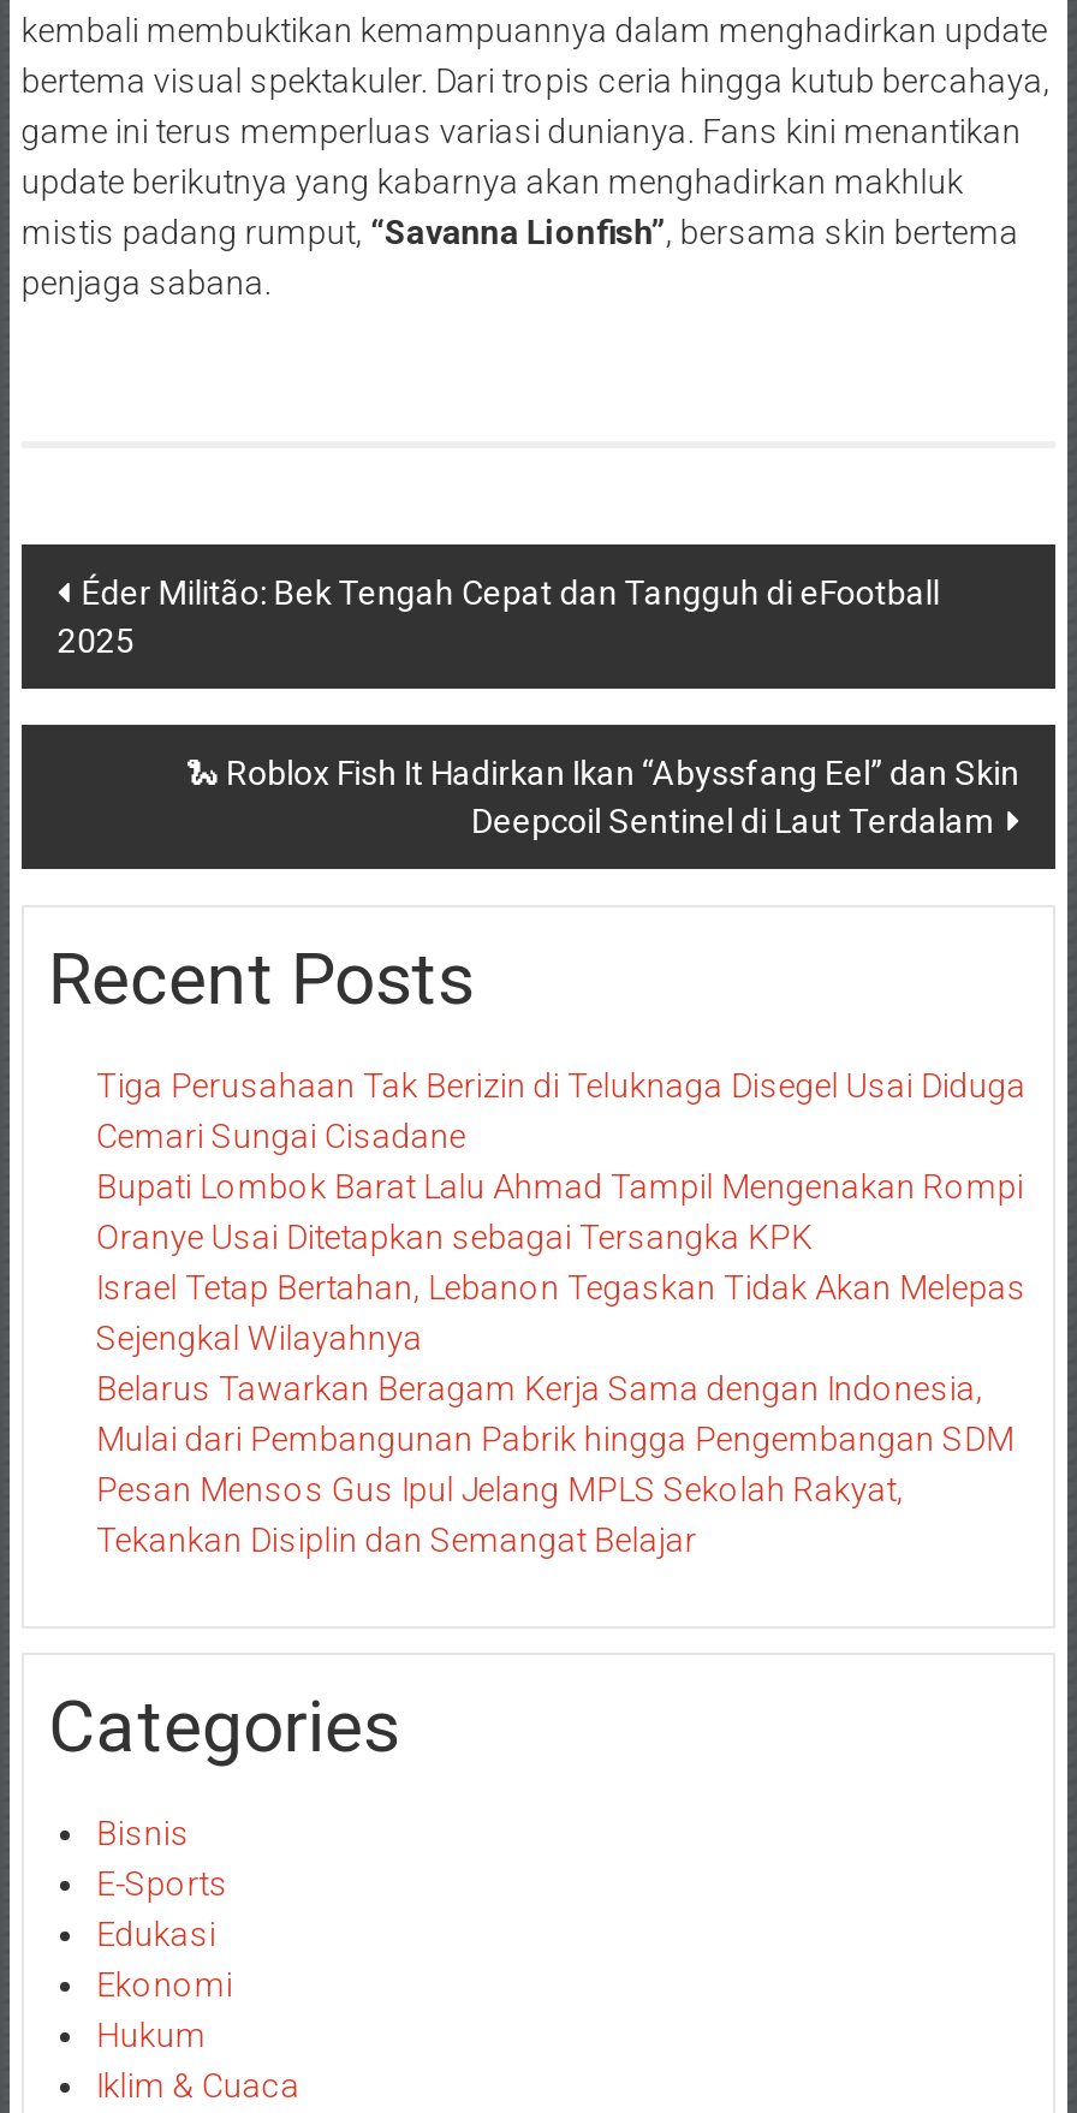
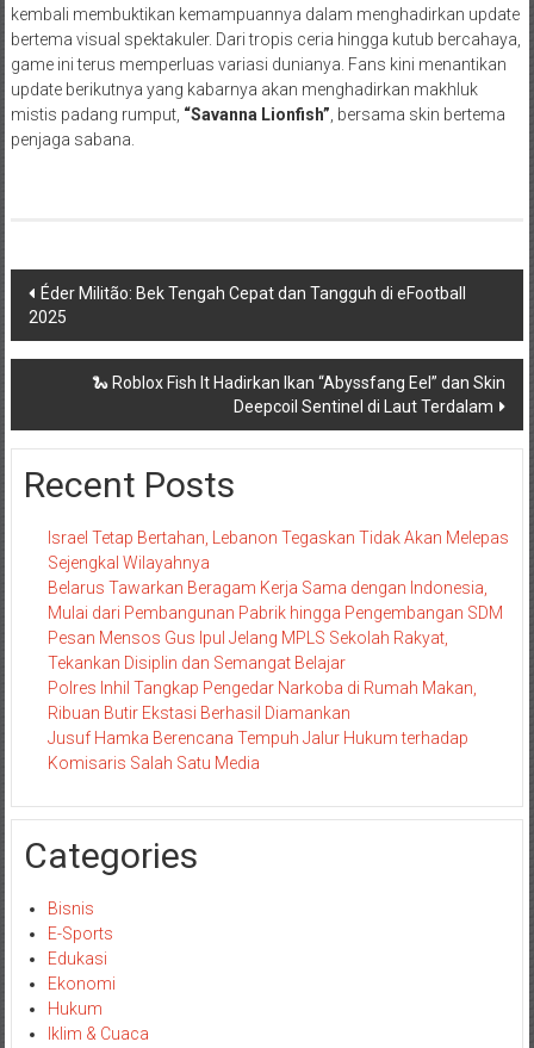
[96,1065,1026,1255] Tiga Perusahaan Tak Berizin di Teluknaga Disegel Usai Diduga | Cemari Sungai Cisadane | Bupati Lombok Barat Lalu Ahmad Tampil Mengenakan Rompi | Oranye Usai Ditetapkan sebagai Tersangka KPK -> none
moved [96,1267,1026,1558] -> [48,528,509,673]: Israel Tetap Bertahan, Lebanon Tegaskan Tidak Akan Melepas | Sejengkal Wilayahnya | Belarus Tawarkan Beragam Kerja Sama dengan Indonesia, | Mulai dari Pembangunan Pabrik hingga Pengembangan SDM | Pesan Mensos Gus Ipul Jelang MPLS Sekolah Rakyat, | Tekankan Disiplin dan Semangat Belajar
none -> [48,679,477,773] Polres Inhil Tangkap Pengedar Narkoba di Rumah Makan, | Ribuan Butir Ekstasi Berhasil Diamankan | Jusuf Hamka Berencana Tempuh Jalur Hukum terhadap | Komisaris Salah Satu Media

